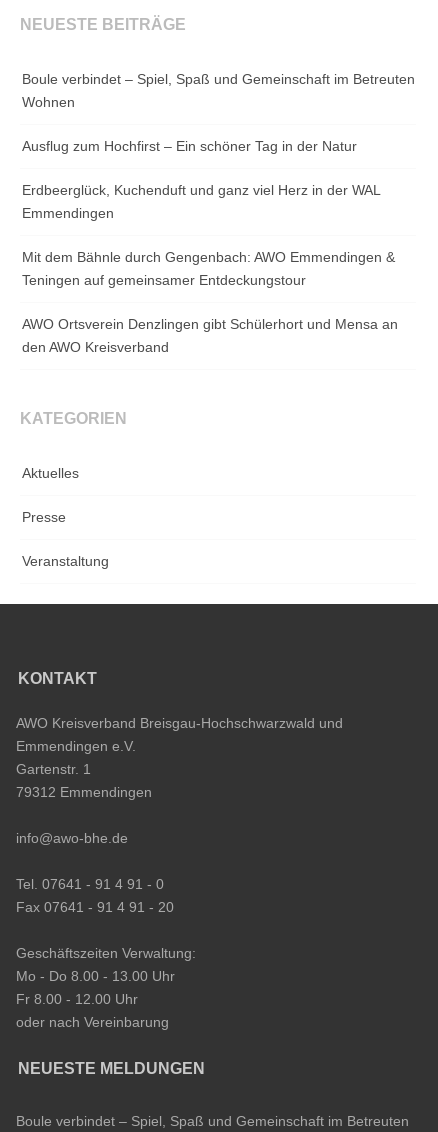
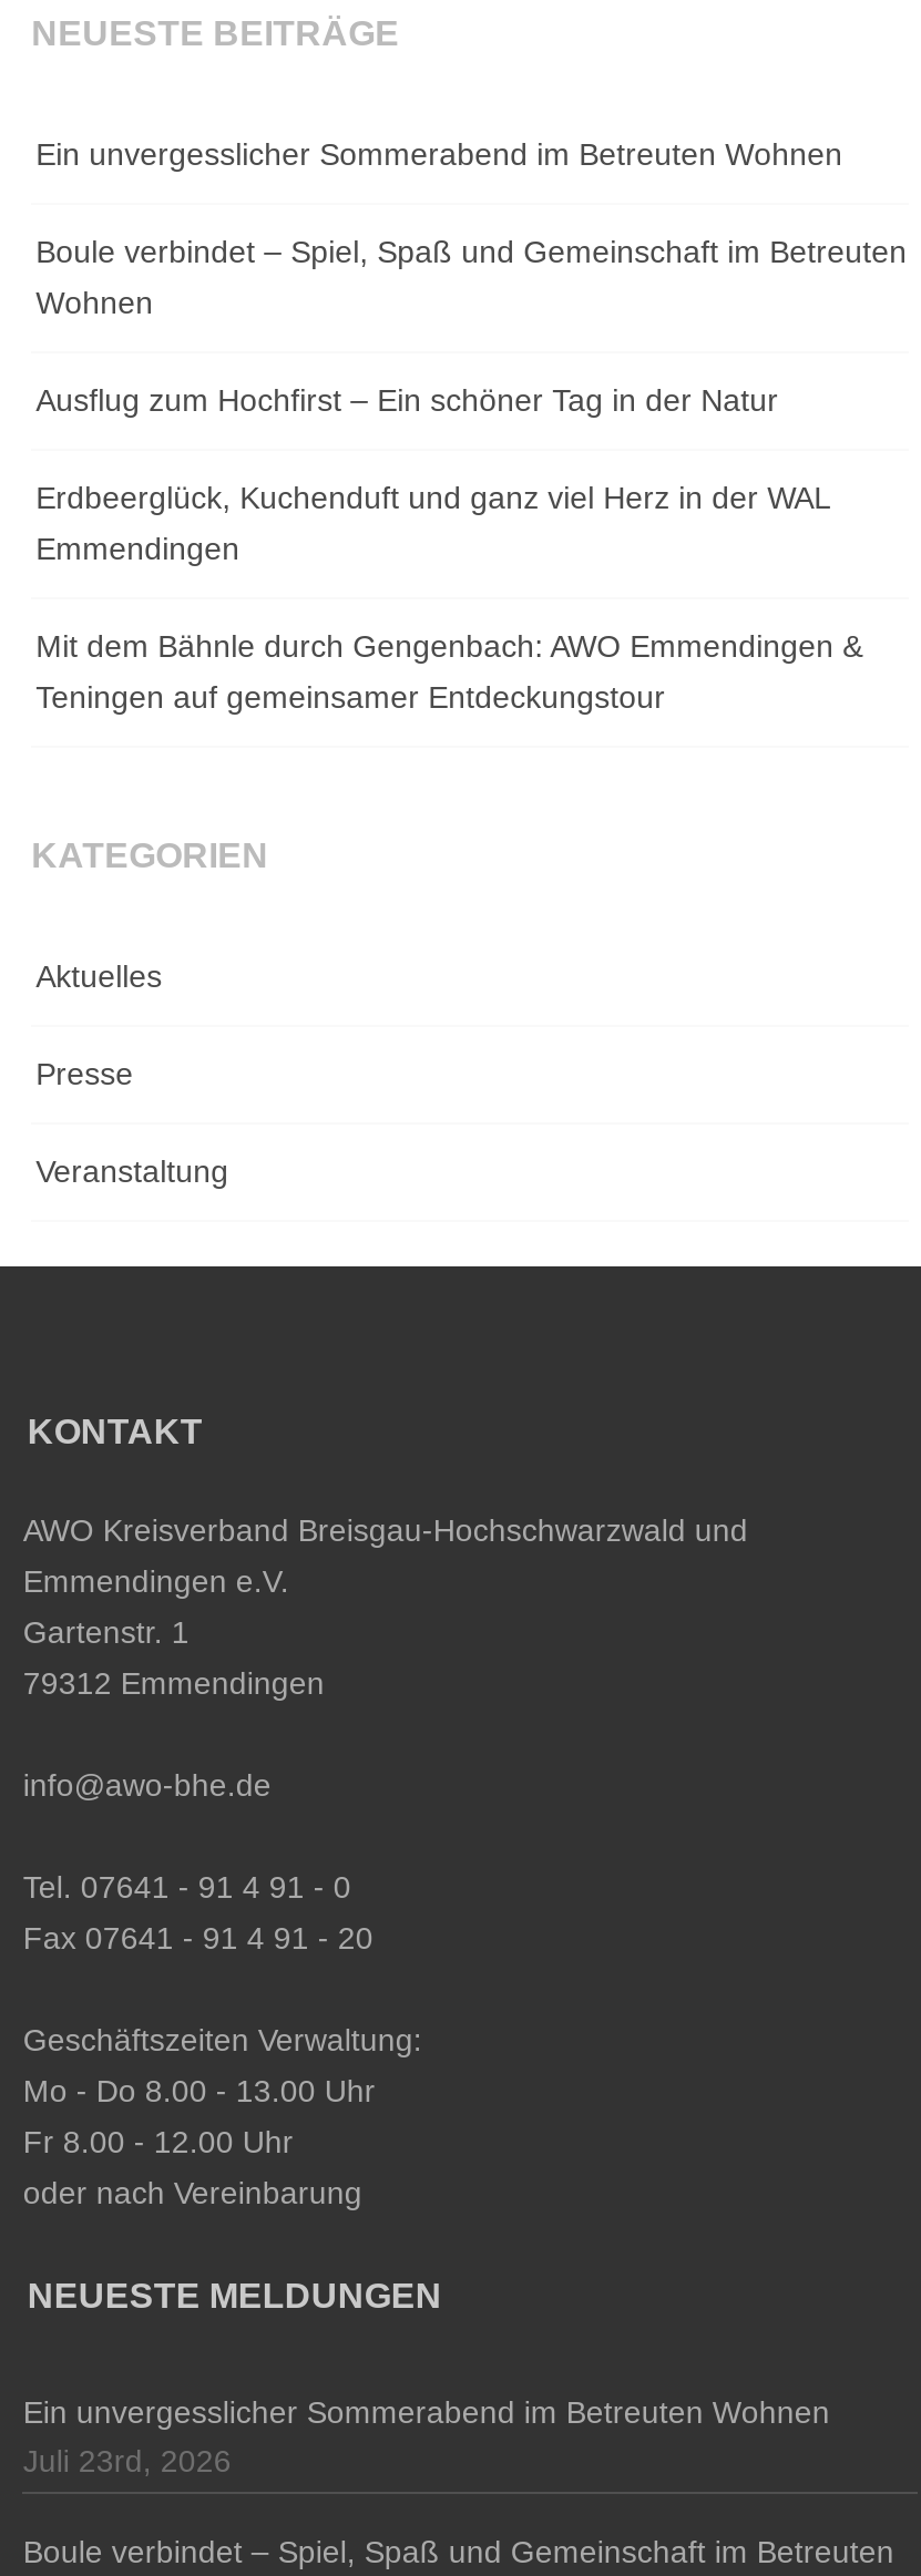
none -> [36,136,843,171] Ein unvergesslicher Sommerabend im Betreuten Wohnen
[22,316,398,355] AWO Ortsverein Denzlingen gibt Schülerhort und Mensa an | den AWO Kreisverband -> none
moved [16,410,343,1077] -> [23,836,748,2314]: KATEGORIEN | Aktuelles | Presse | ... | oder nach Vereinbarung | NEUESTE MELDUNGEN
none -> [23,2394,830,2478] Ein unvergesslicher Sommerabend im Betreuten Wohnen | Juli 23rd, 2026

